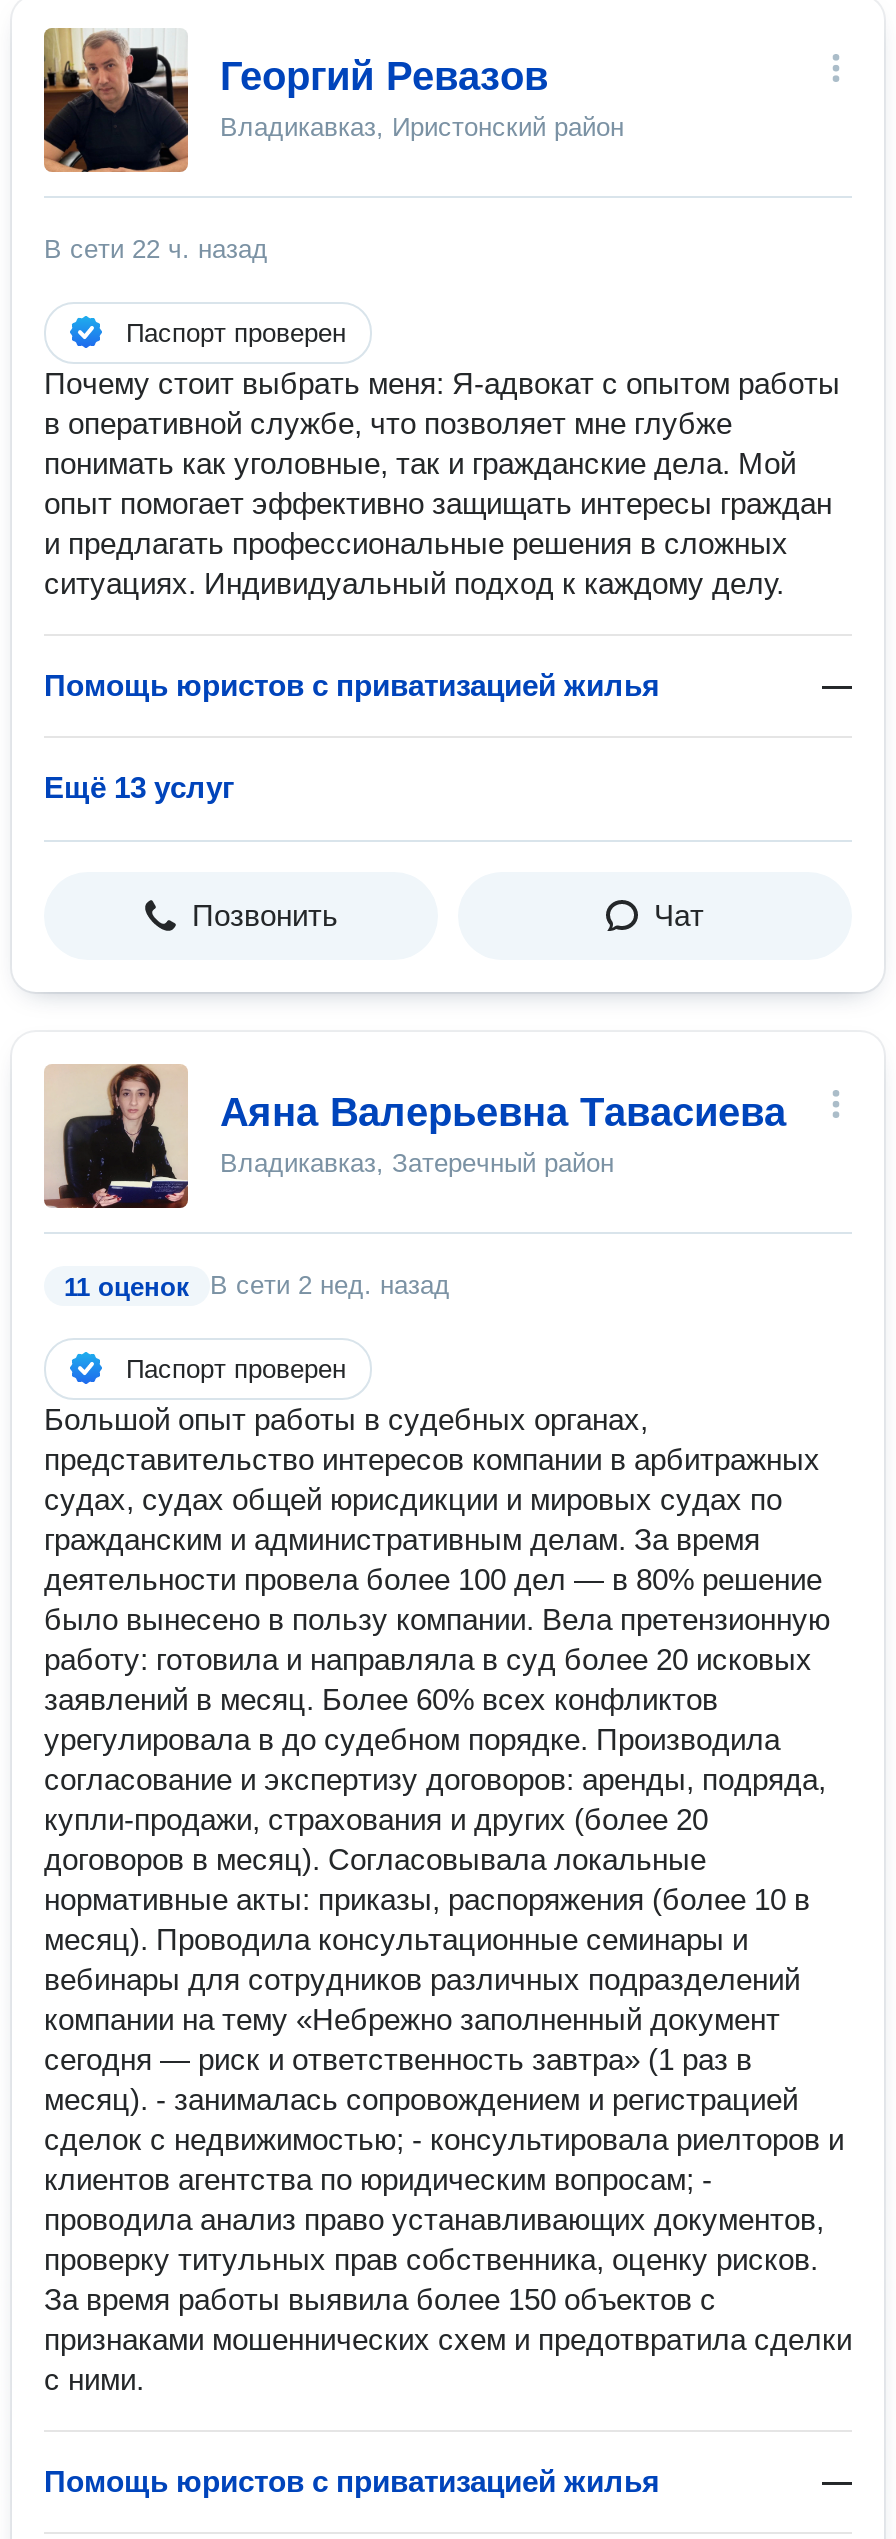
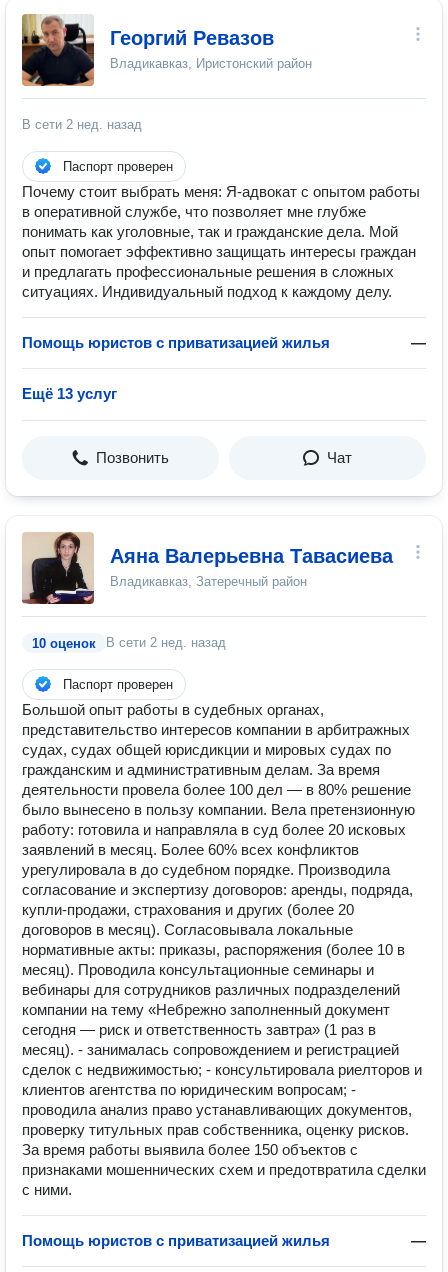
[44,234,268,264] В сети 22 ч. назад -> [22,117,142,132] В сети 2 нед. назад
[64,1270,450,1302] 11 оценок В сети 2 нед. назад -> [32,635,226,651] 10 оценок В сети 2 нед. назад

